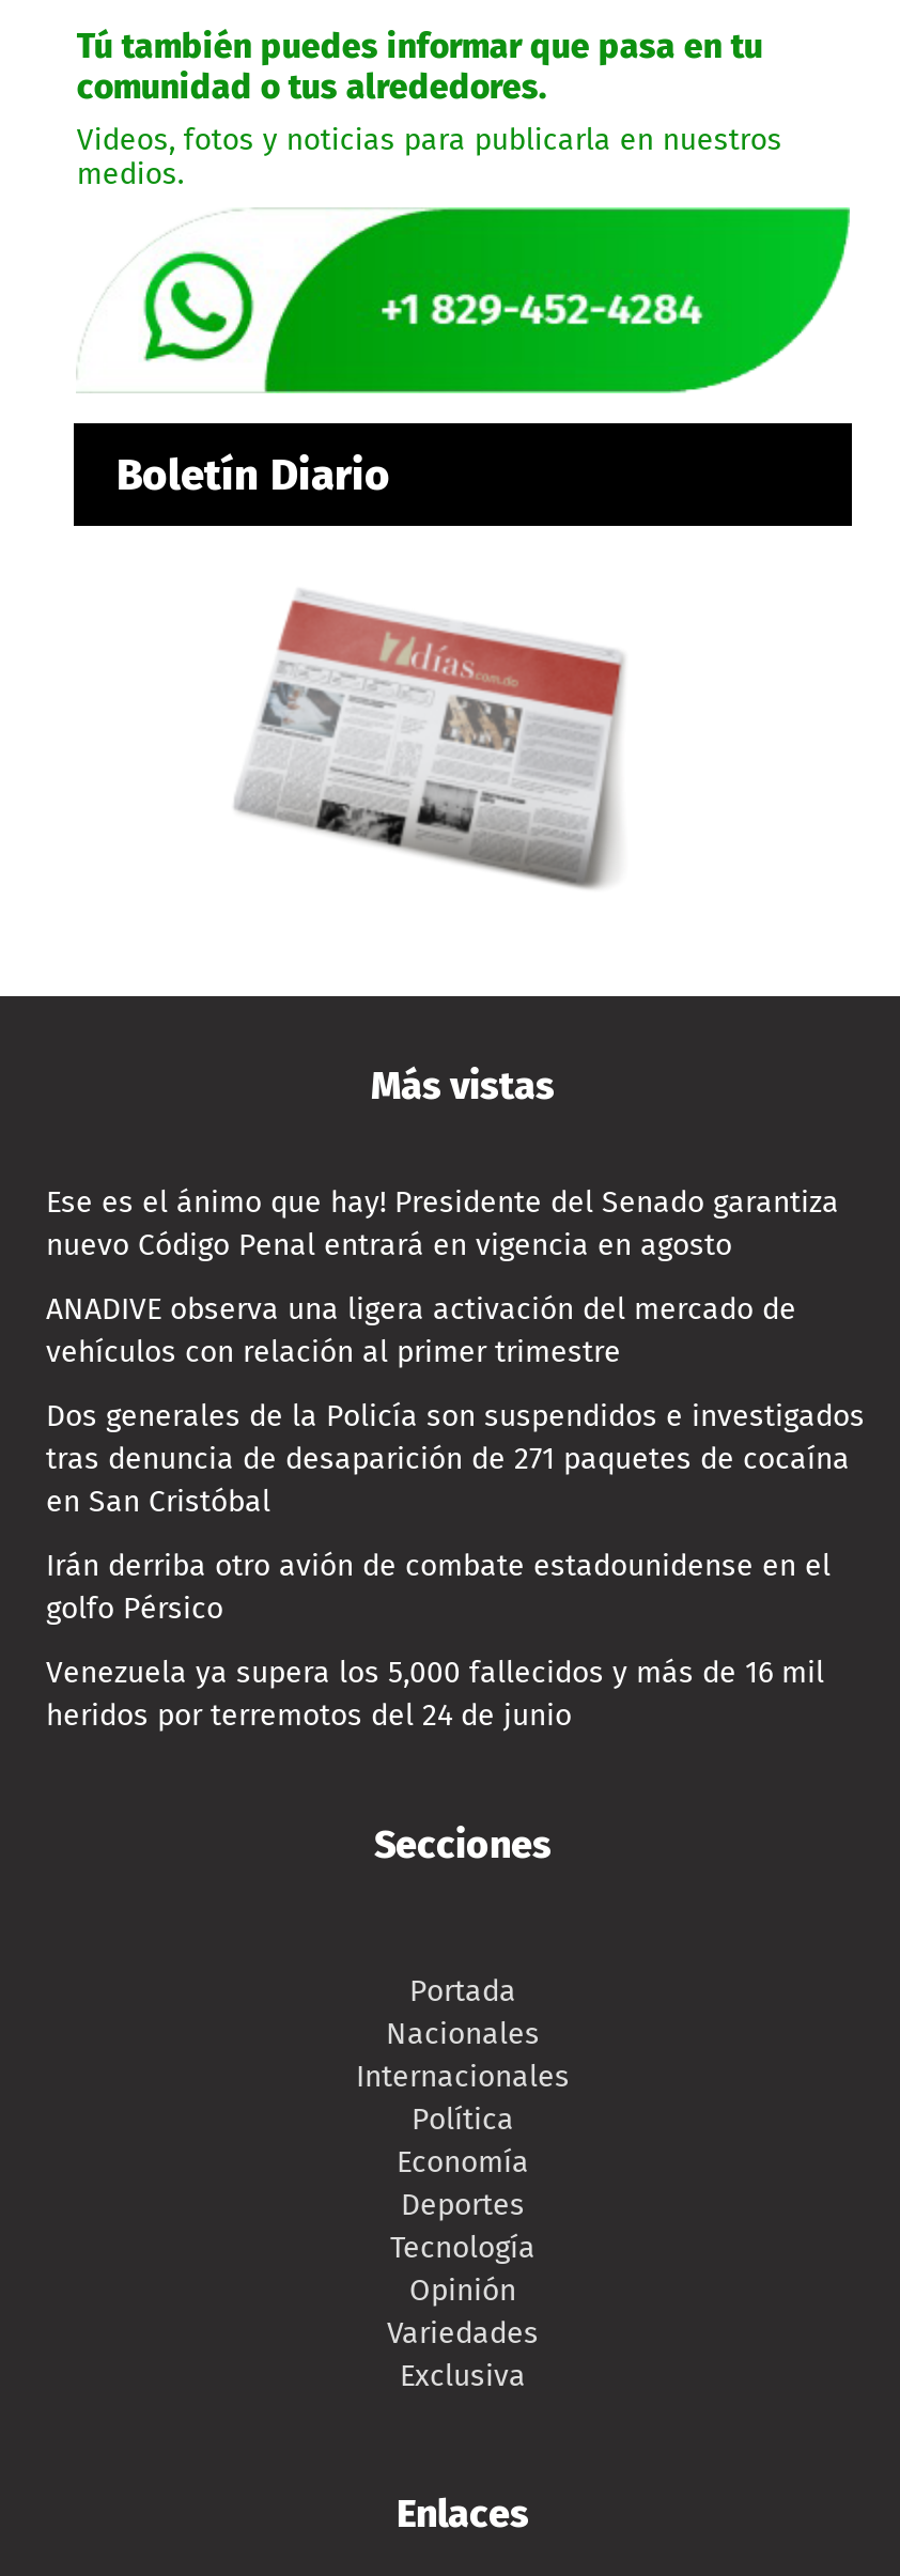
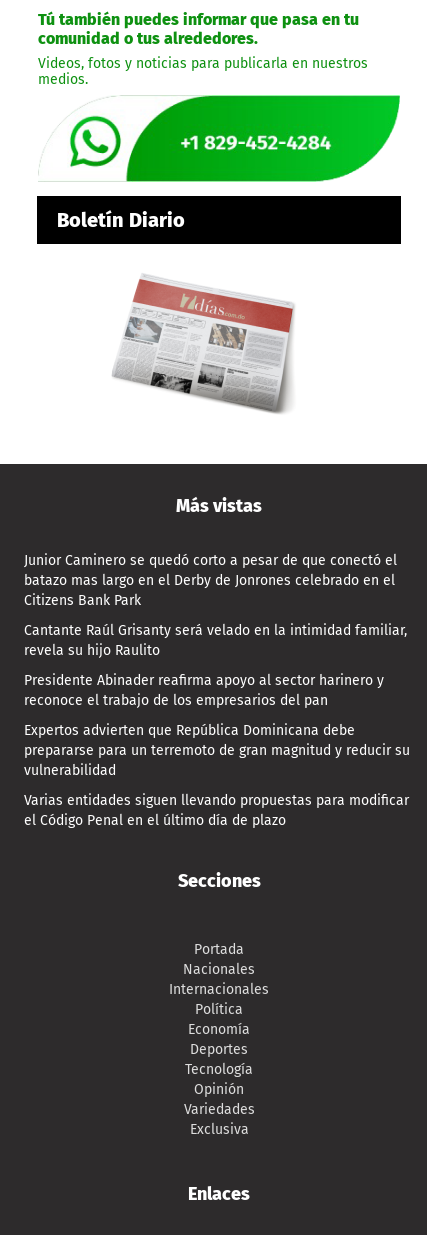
[46,1185,839,1264] Ese es el ánimo que hay! Presidente del Senado garantiza | nuevo Código Penal entrará en vigencia en agosto -> [24,552,397,609] Junior Caminero se quedó corto a pesar de que conectó el | batazo mas largo en el Derby de Jonrones celebrado en el | Citizens Bank Park
[46,1292,796,1371] ANADIVE observa una ligera activación del mercado de | vehículos con relación al primer trimestre -> [24,622,407,659] Cantante Raúl Grisanty será velado en la intimidad familiar, | revela su hijo Raulito
[46,1399,865,1521] Dos generales de la Policía son suspendidos e investigados | tras denuncia de desaparición de 271 paquetes de cocaína | en San Cristóbal -> [24,672,384,709] Presidente Abinader reafirma apoyo al sector harinero y | reconoce el trabajo de los empresarios del pan
[46,1549,831,1628] Irán derriba otro avión de combate estadounidense en el | golfo Pérsico -> [24,722,410,779] Expertos advierten que República Dominicana debe | prepararse para un terremoto de gran magnitud y reducir su | vulnerabilidad
[46,1655,824,1735] Venezuela ya supera los 5,000 fallecidos y más de 16 mil | heridos por terremotos del 24 de junio -> [24,792,409,829] Varias entidades siguen llevando propuestas para modificar | el Código Penal en el último día de plazo

